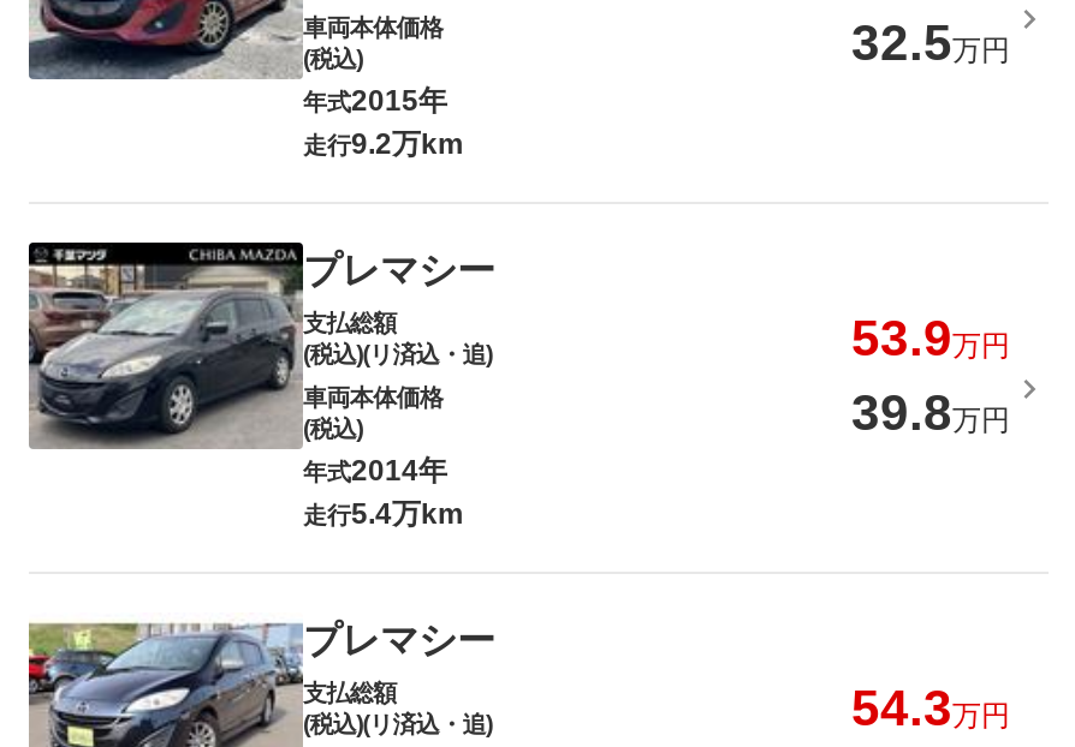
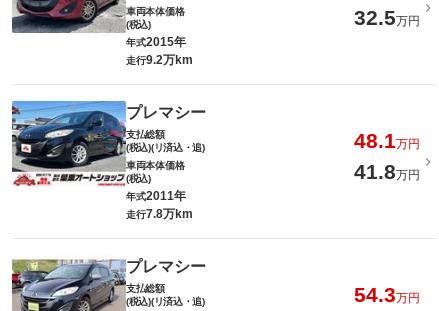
[26,240,447,488] [image] | 年式2014年 -> [11,100,186,203] [image] | 年式2011年
[851,310,1010,365] 53.9万円 -> [354,129,420,152] 48.1万円
[851,384,1010,440] 39.8万円 -> [354,160,420,183] 41.8万円
[303,497,464,531] 走行5.4万km -> [126,207,193,221] 走行7.8万km

